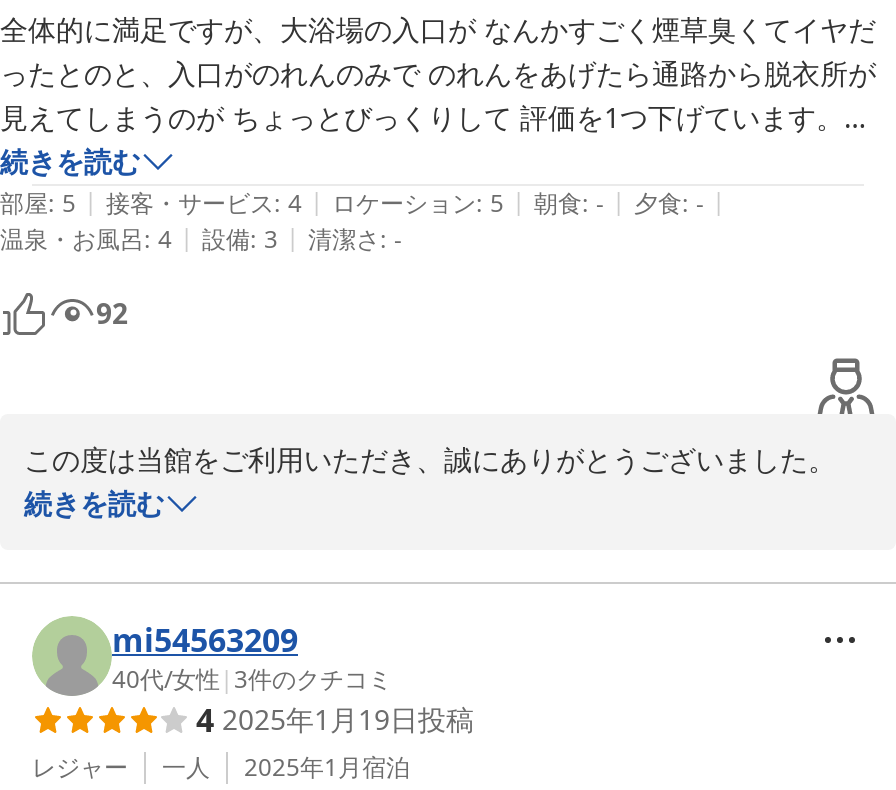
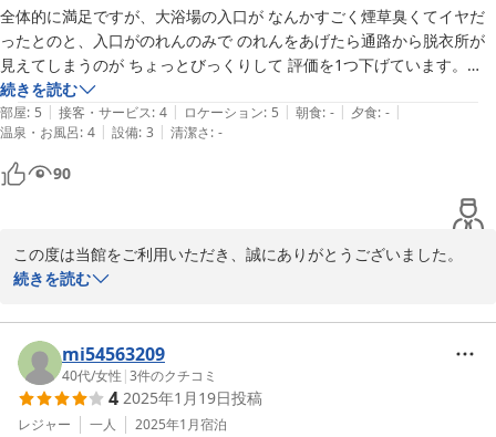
[96,294,128,332] 92 -> [53,163,71,184] 90

